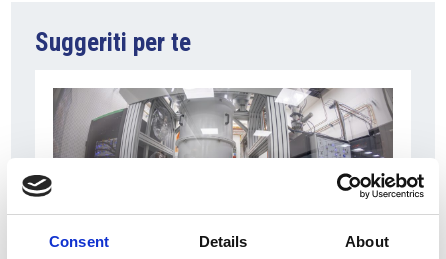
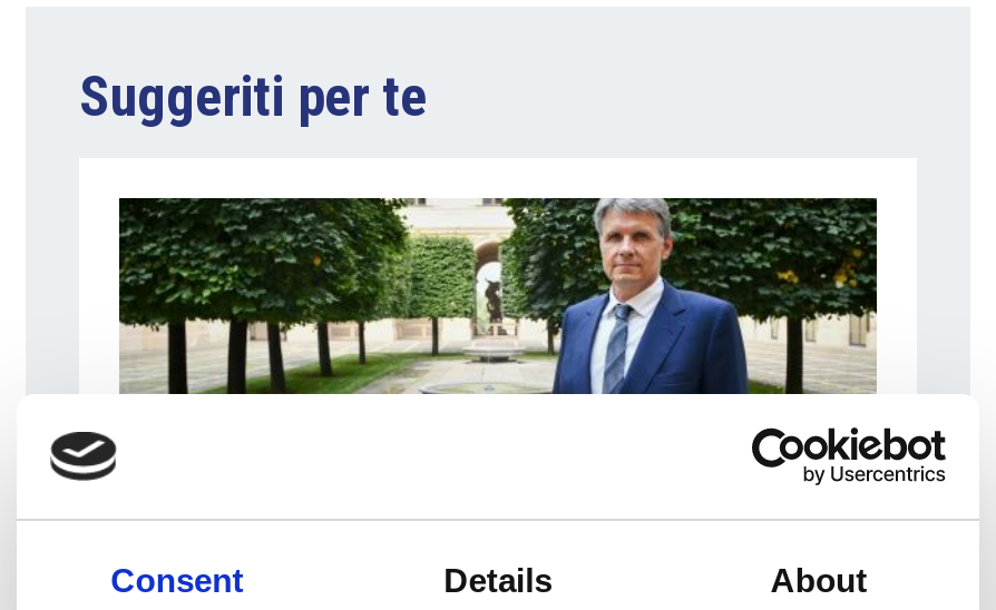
[52,87,394,159] [image] -> [119,196,877,396] [image]

